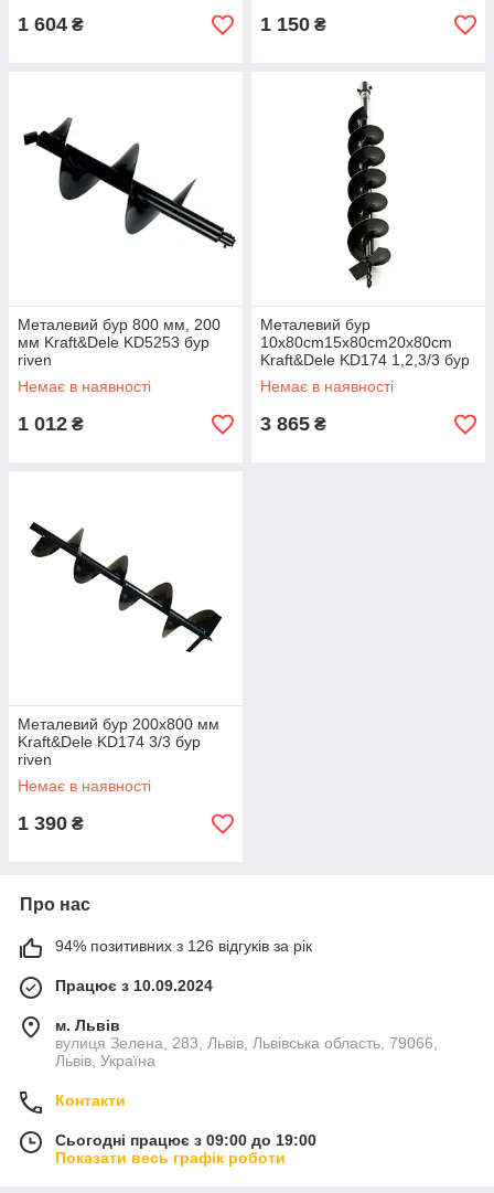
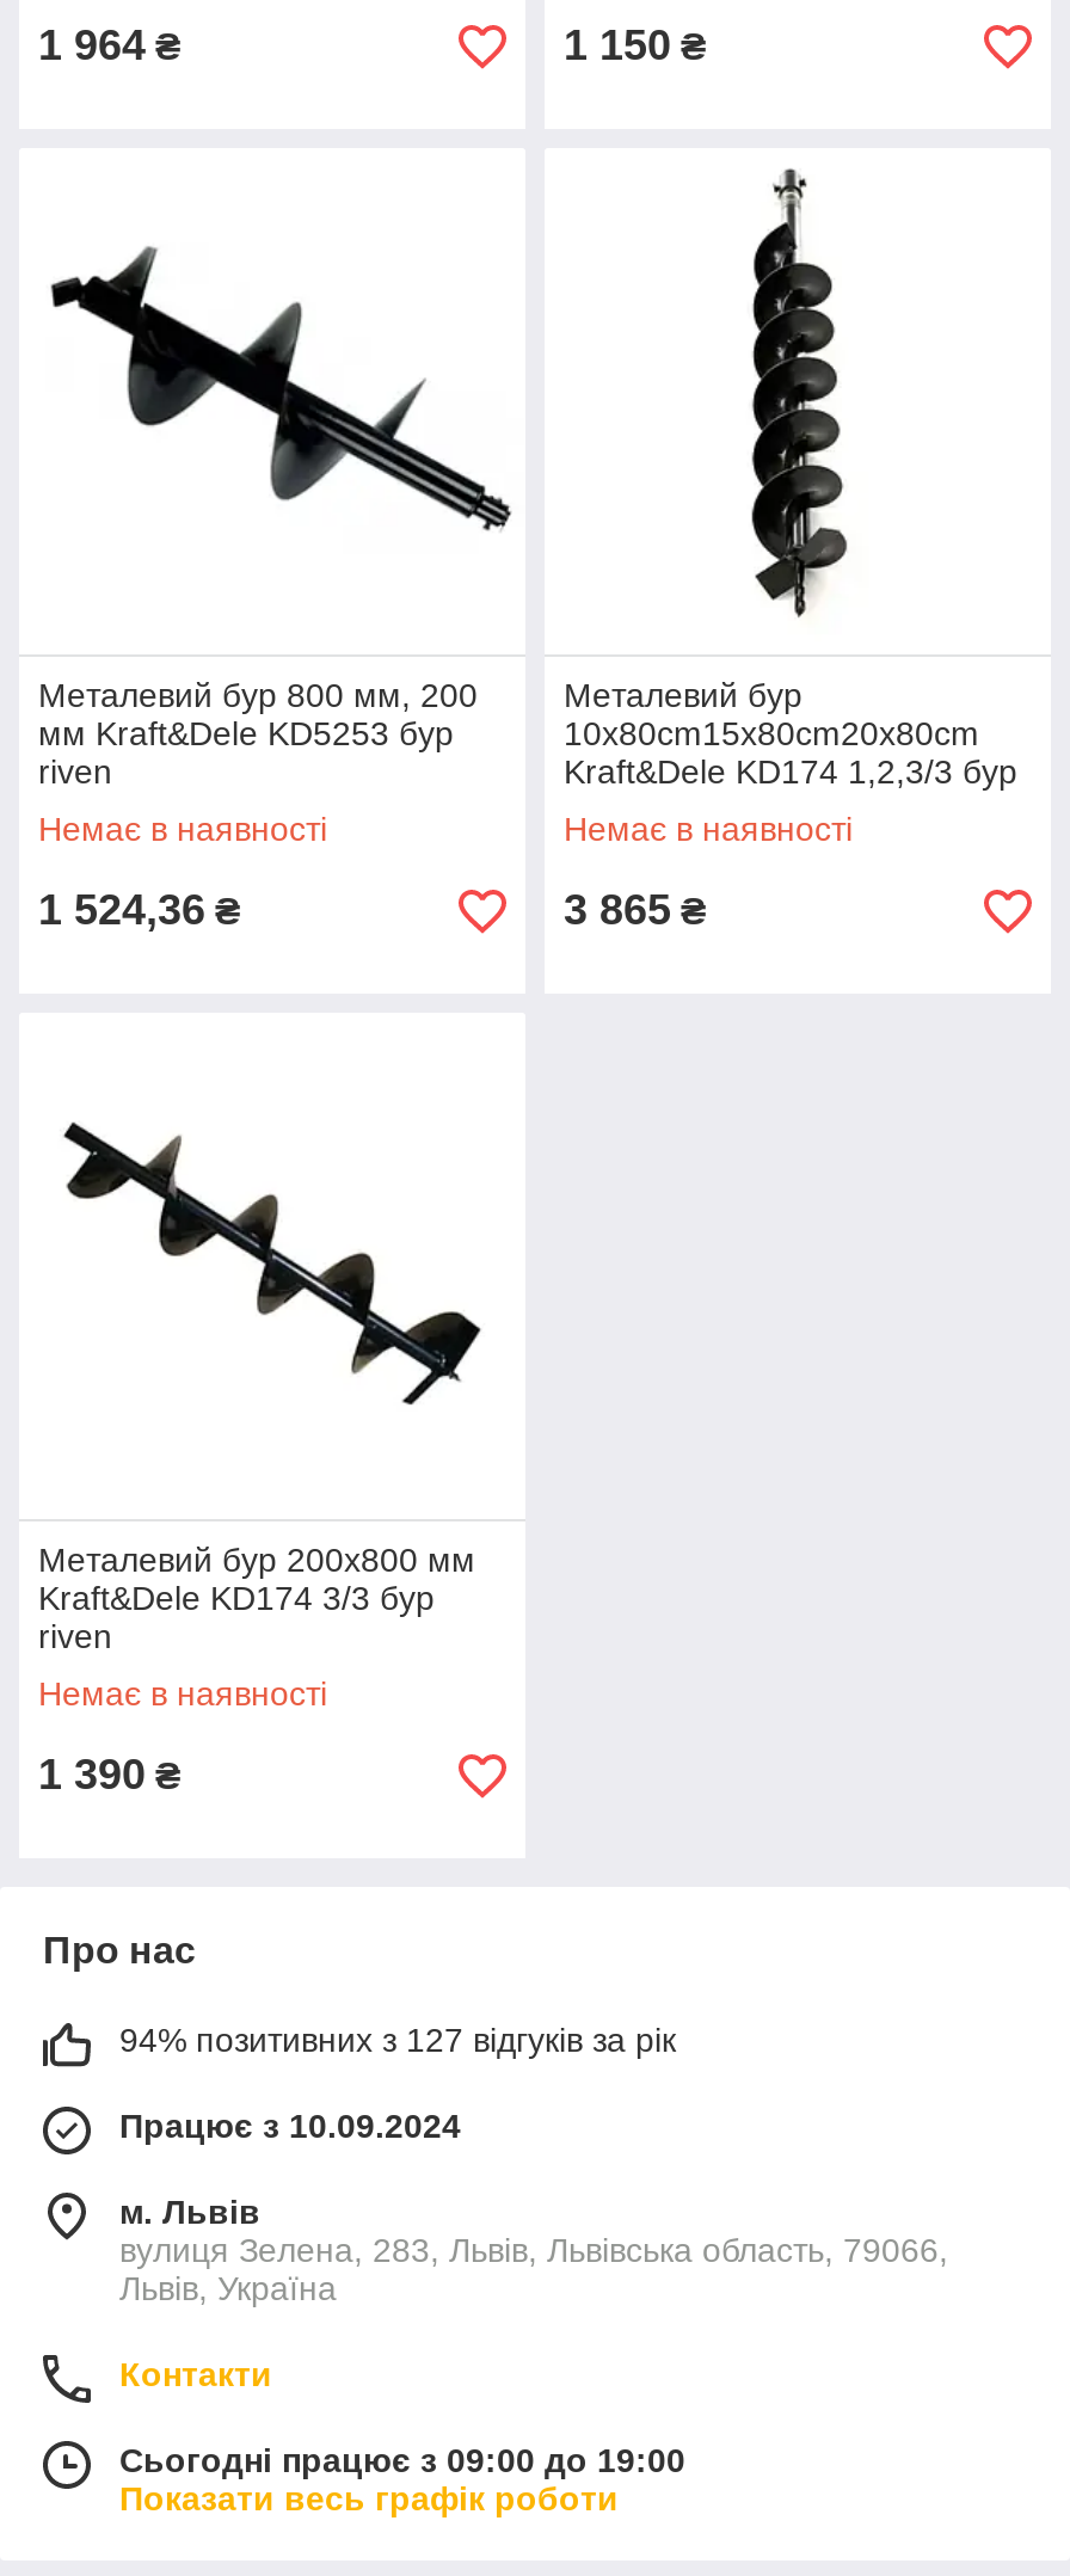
[18,13,84,35] 1 604 ₴ -> [38,21,182,69] 1 964 ₴
[18,413,84,435] 1 012 ₴ -> [38,886,241,934] 1 524,36 ₴
[55,937,312,955] 94% позитивних з 126 відгуків за рік -> [119,2021,676,2059] 94% позитивних з 127 відгуків за рік

